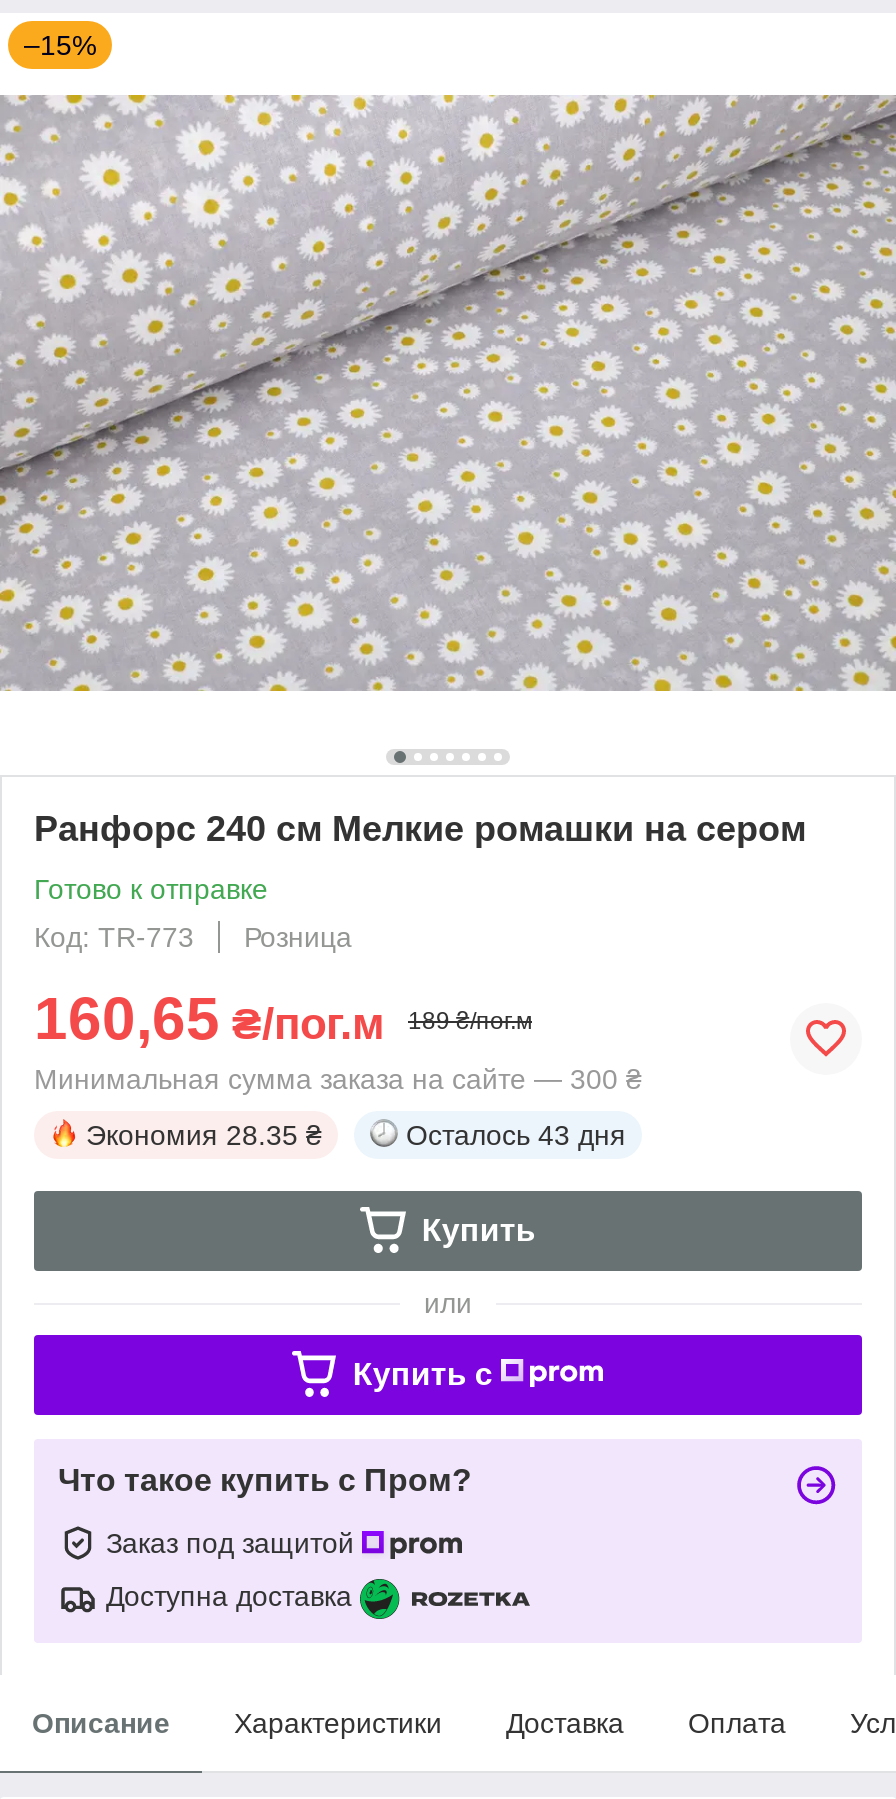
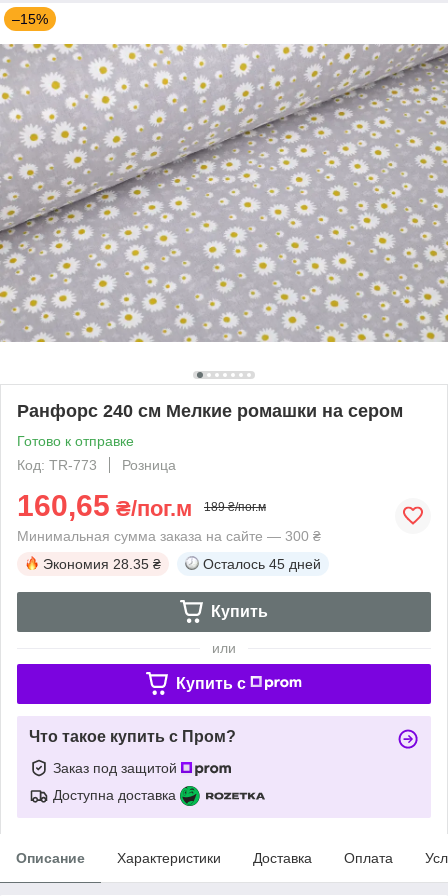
[406,1119,626,1151] Осталось 43 дня -> [203,556,321,572] Осталось 45 дней

